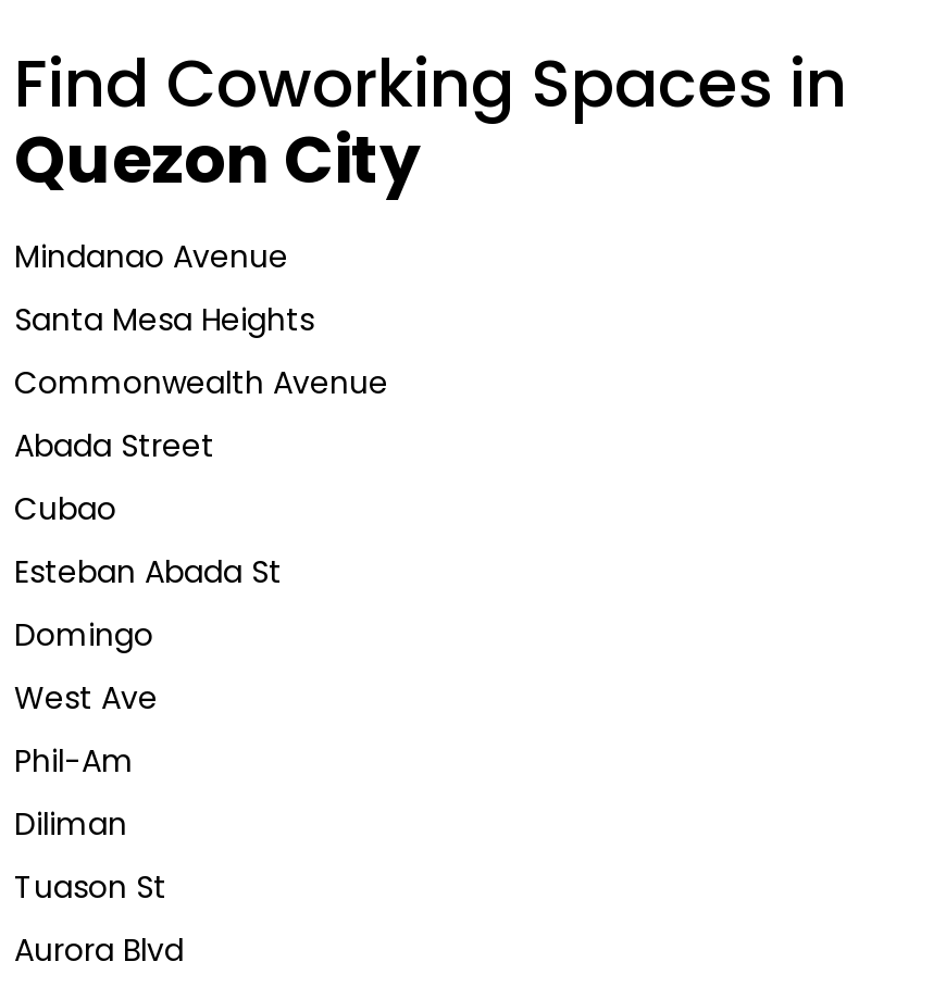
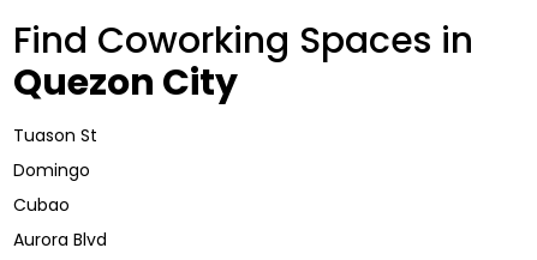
[14,235,388,846] Mindanao Avenue | Santa Mesa Heights | Commonwealth Avenue | Abada Street | Esteban Abada St | West Ave | Phil-Am | Diliman -> none
moved [14,487,153,657] -> [13,158,90,217]: Domingo | Cubao
moved [14,866,166,909] -> [13,124,97,148]: Tuason St

